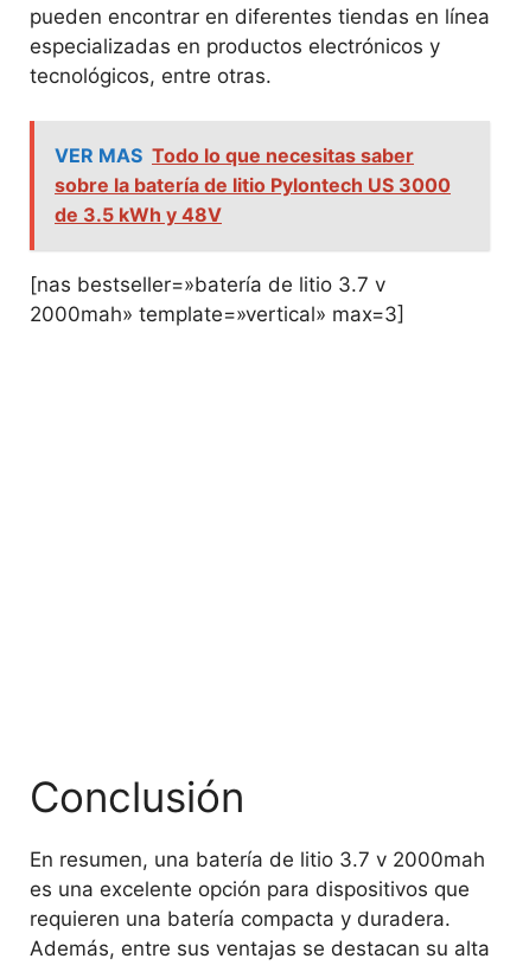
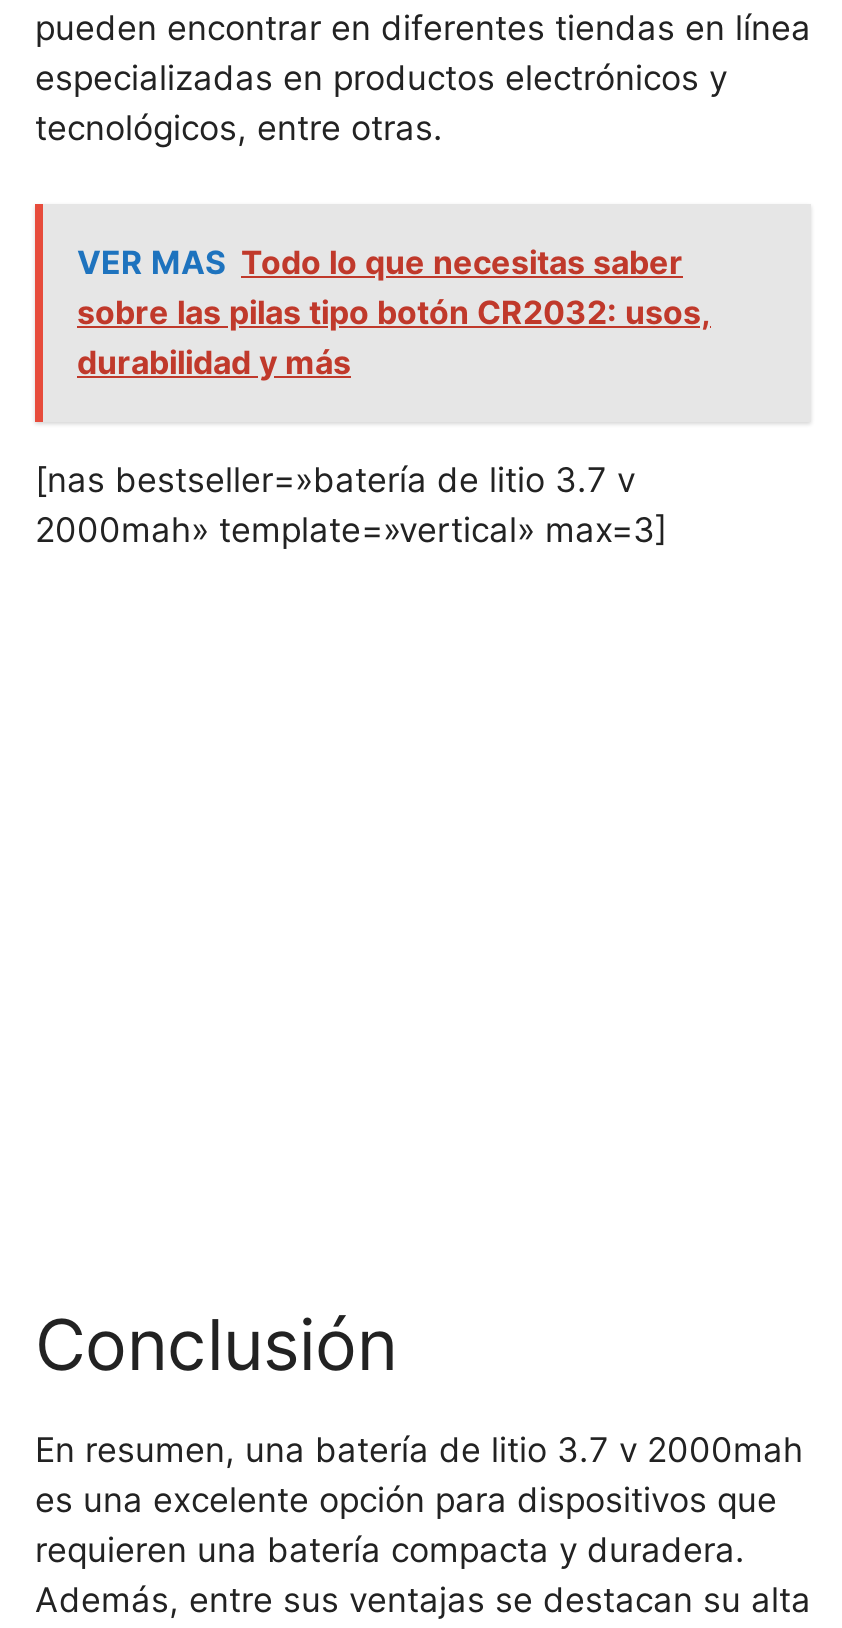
[55,173,451,227] sobre la batería de litio Pylontech US 3000 | de 3.5 kWh y 48V -> [77,293,711,383] sobre las pilas tipo botón CR2032: usos, | durabilidad y más

